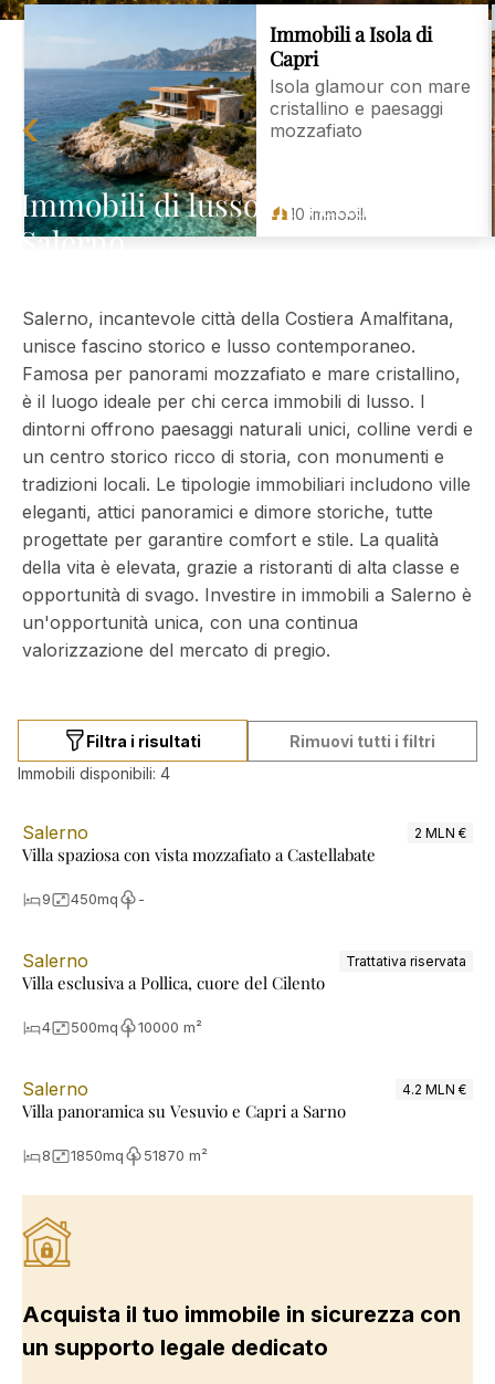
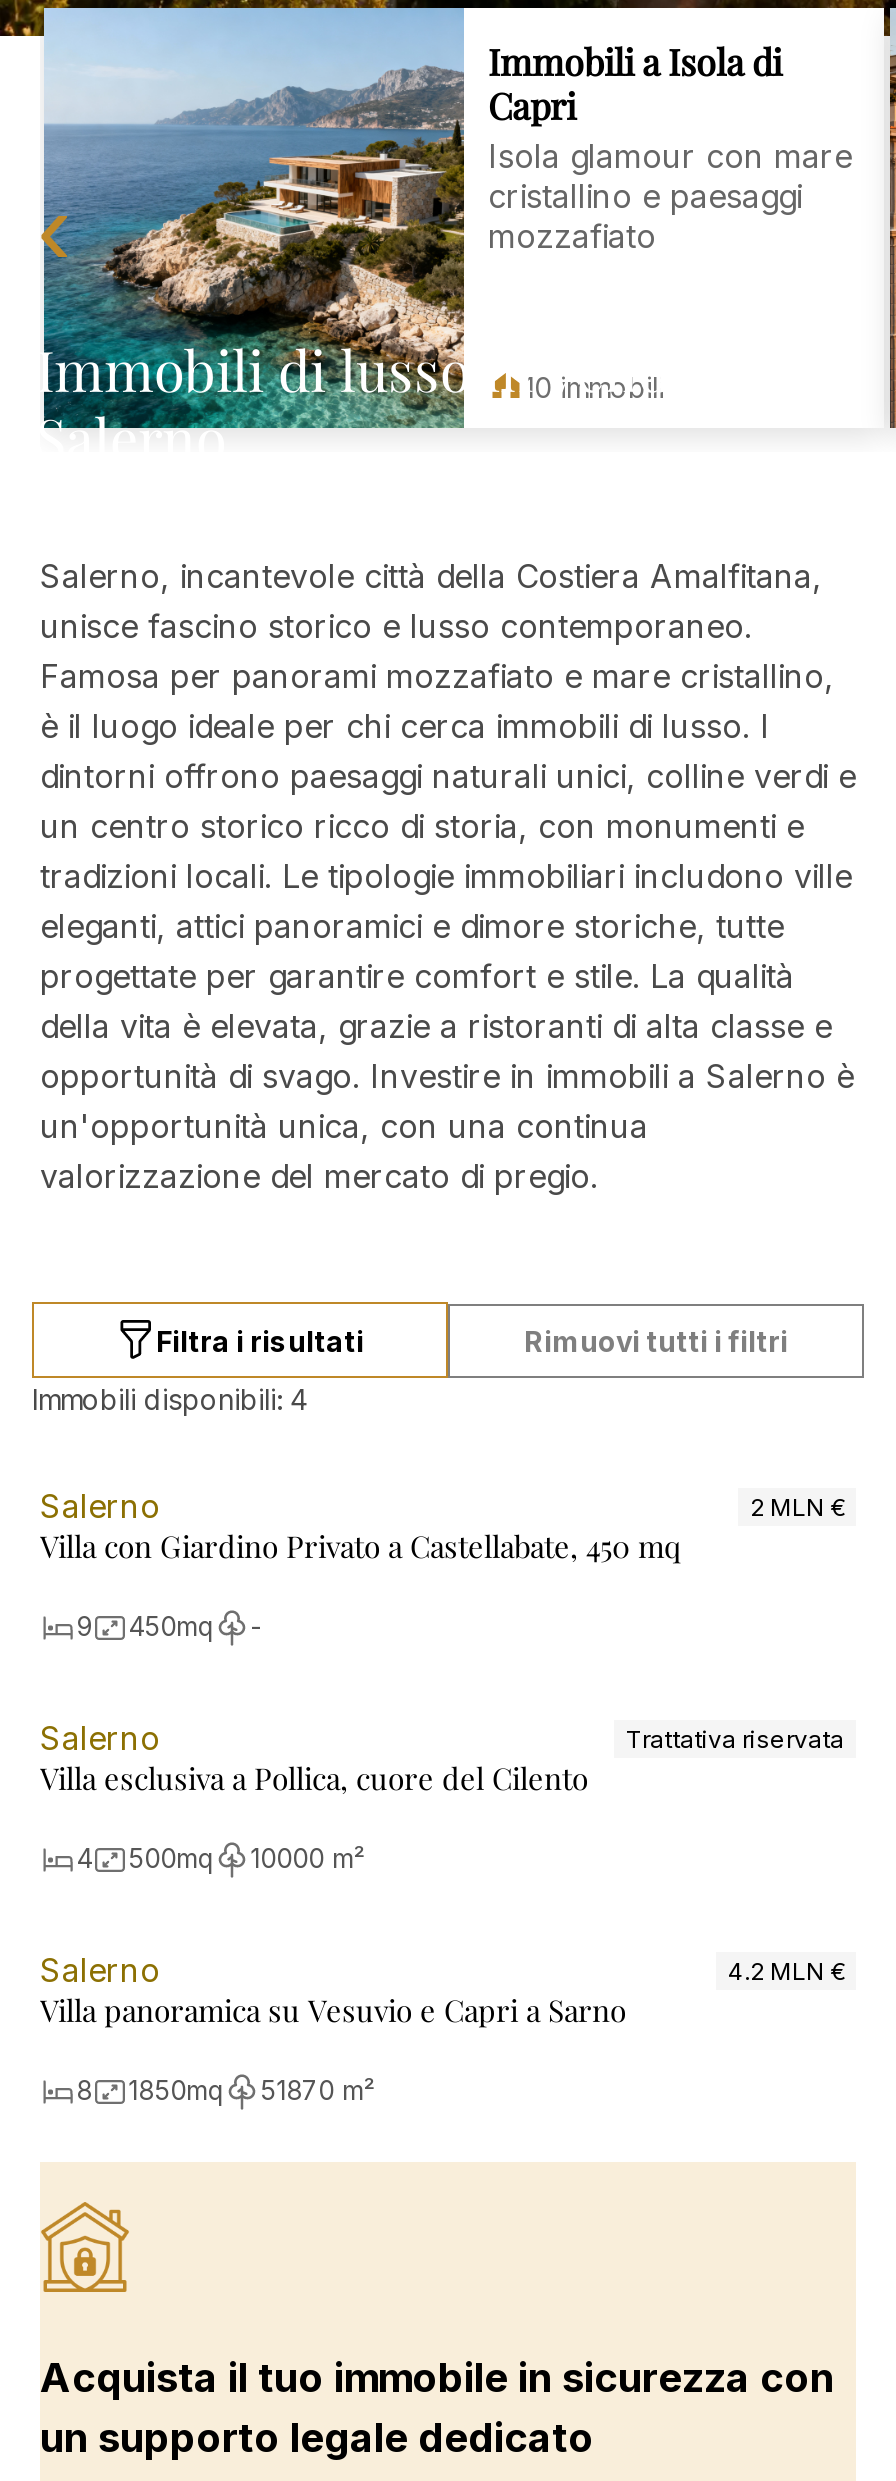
[22,843,376,866] Villa spaziosa con vista mozzafiato a Castellabate -> [40,1526,680,1566] Villa con Giardino Privato a Castellabate, 450 mq

